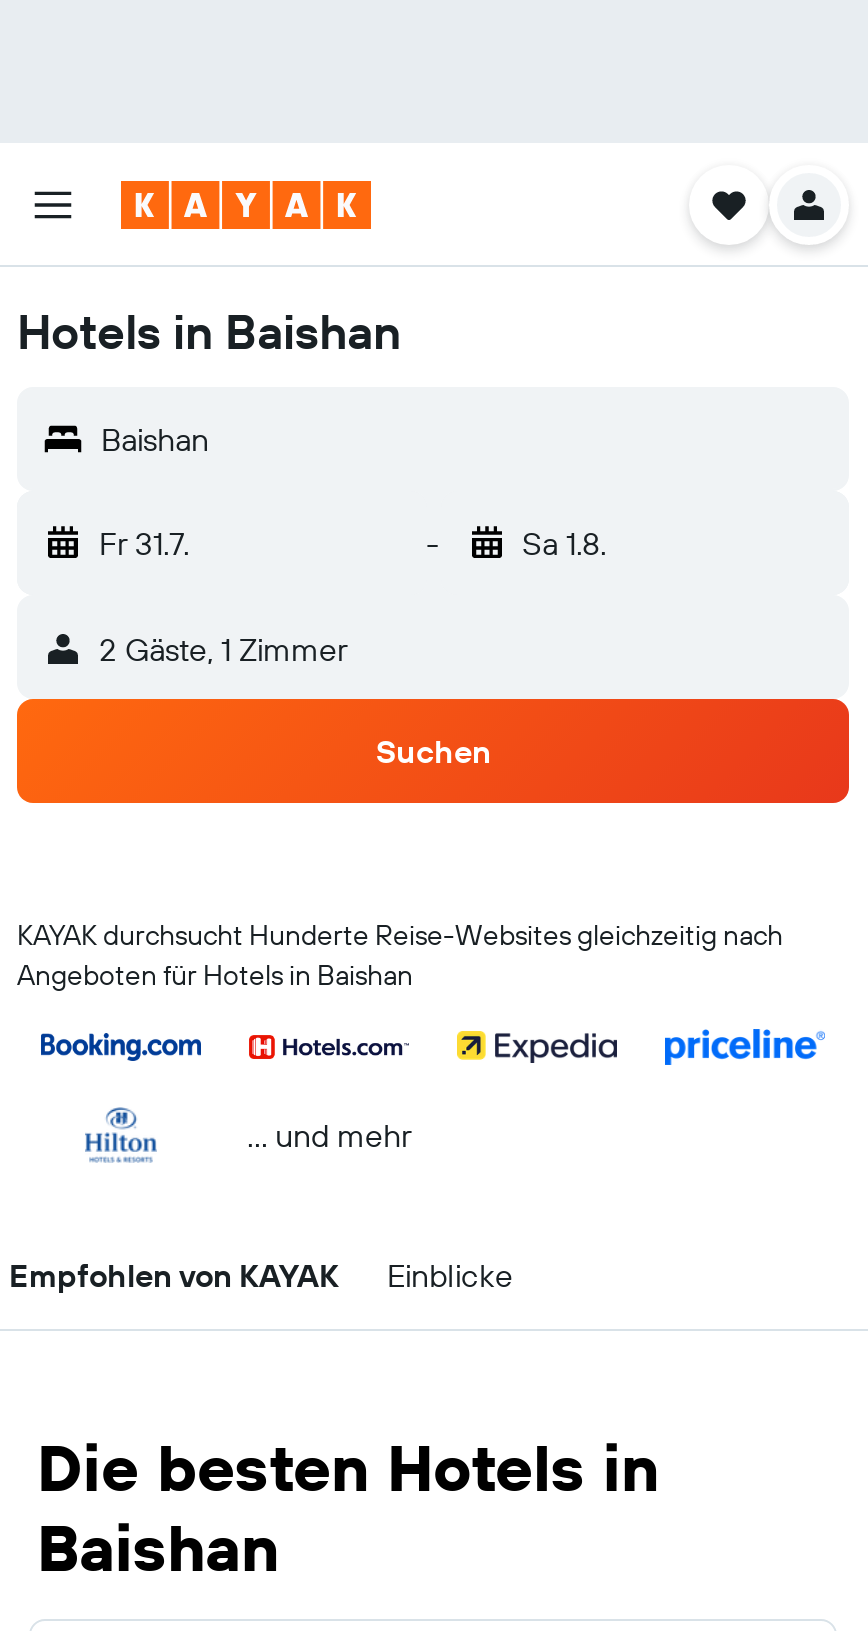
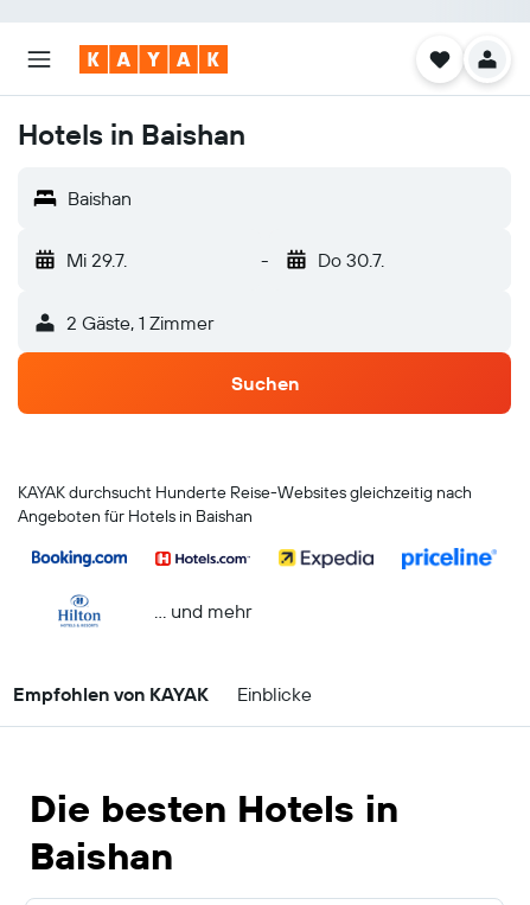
[99,523,189,563] Fr 31.7. -> [66,248,127,272] Mi 29.7.
[522,523,606,563] Sa 1.8. -> [317,248,384,272] Do 30.7.

